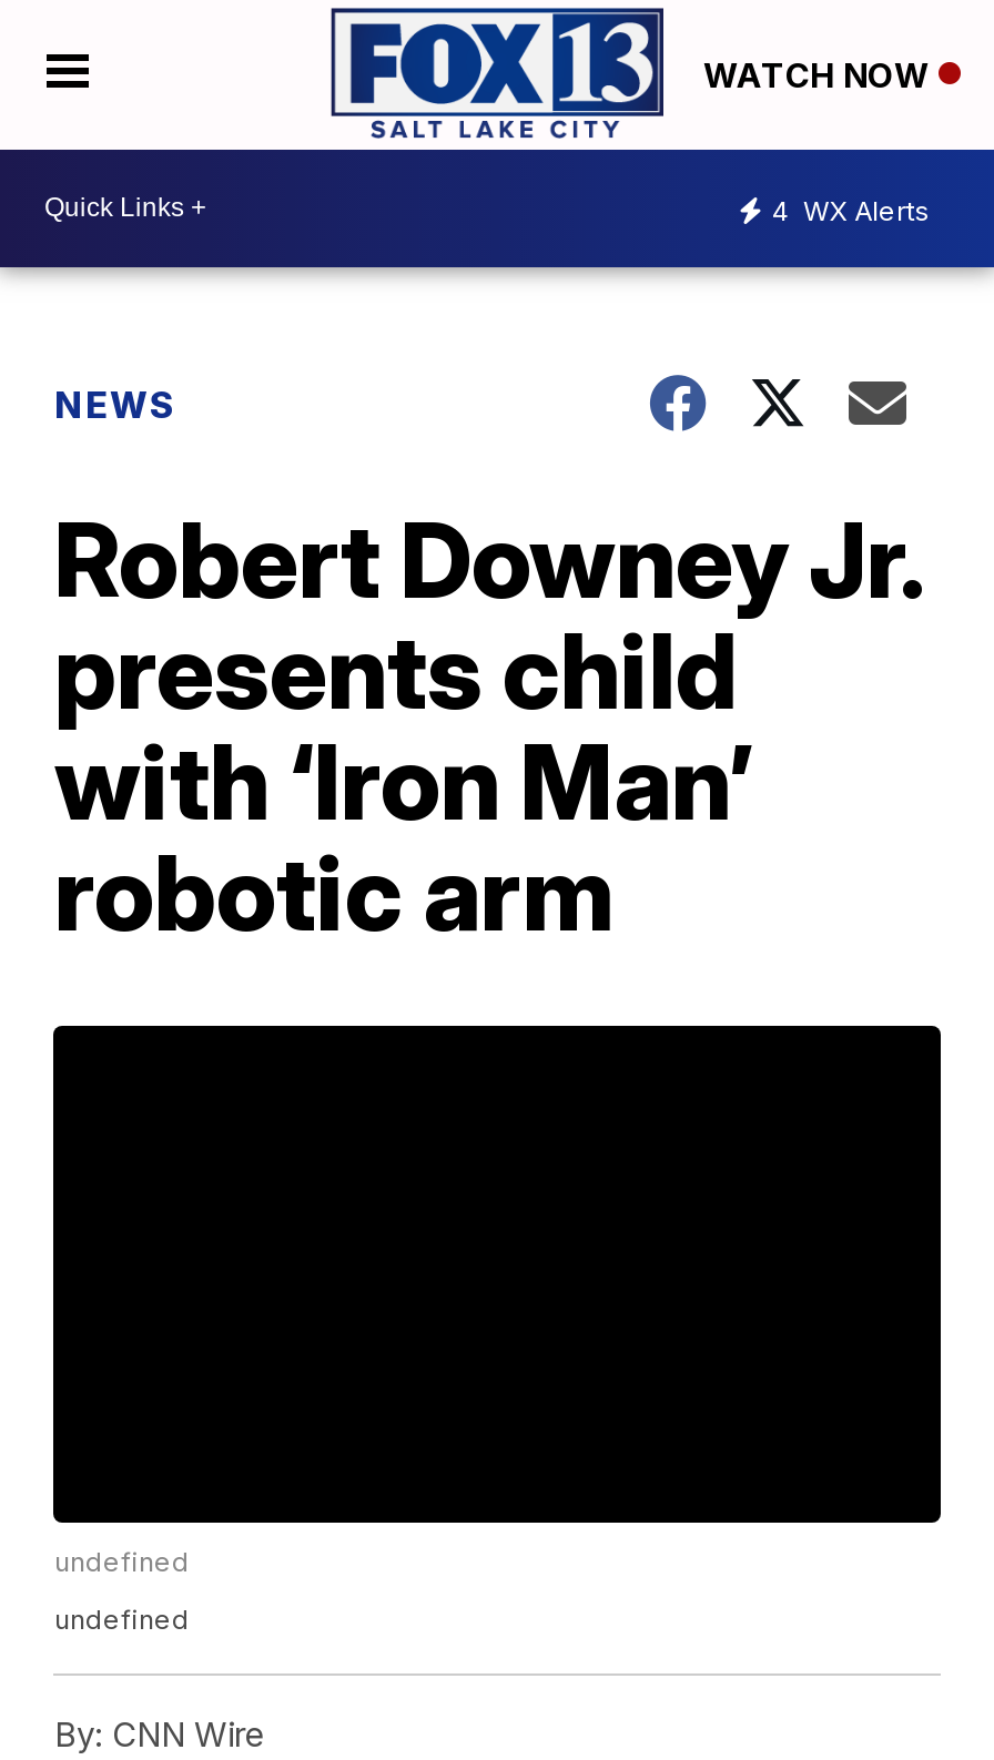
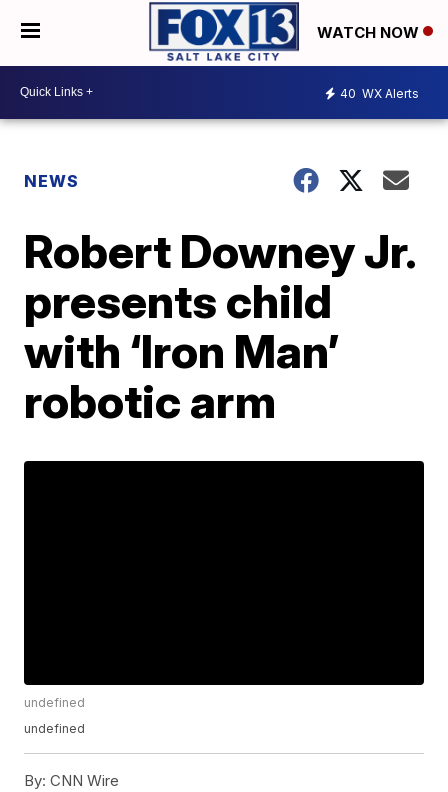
[772,195,930,228] 4 WX Alerts -> [340,86,419,101] 40 WX Alerts

